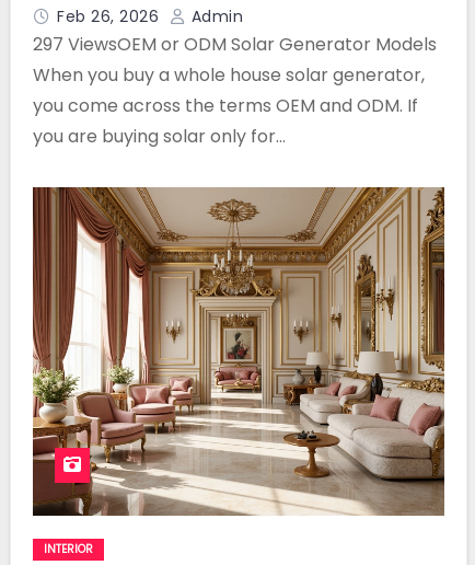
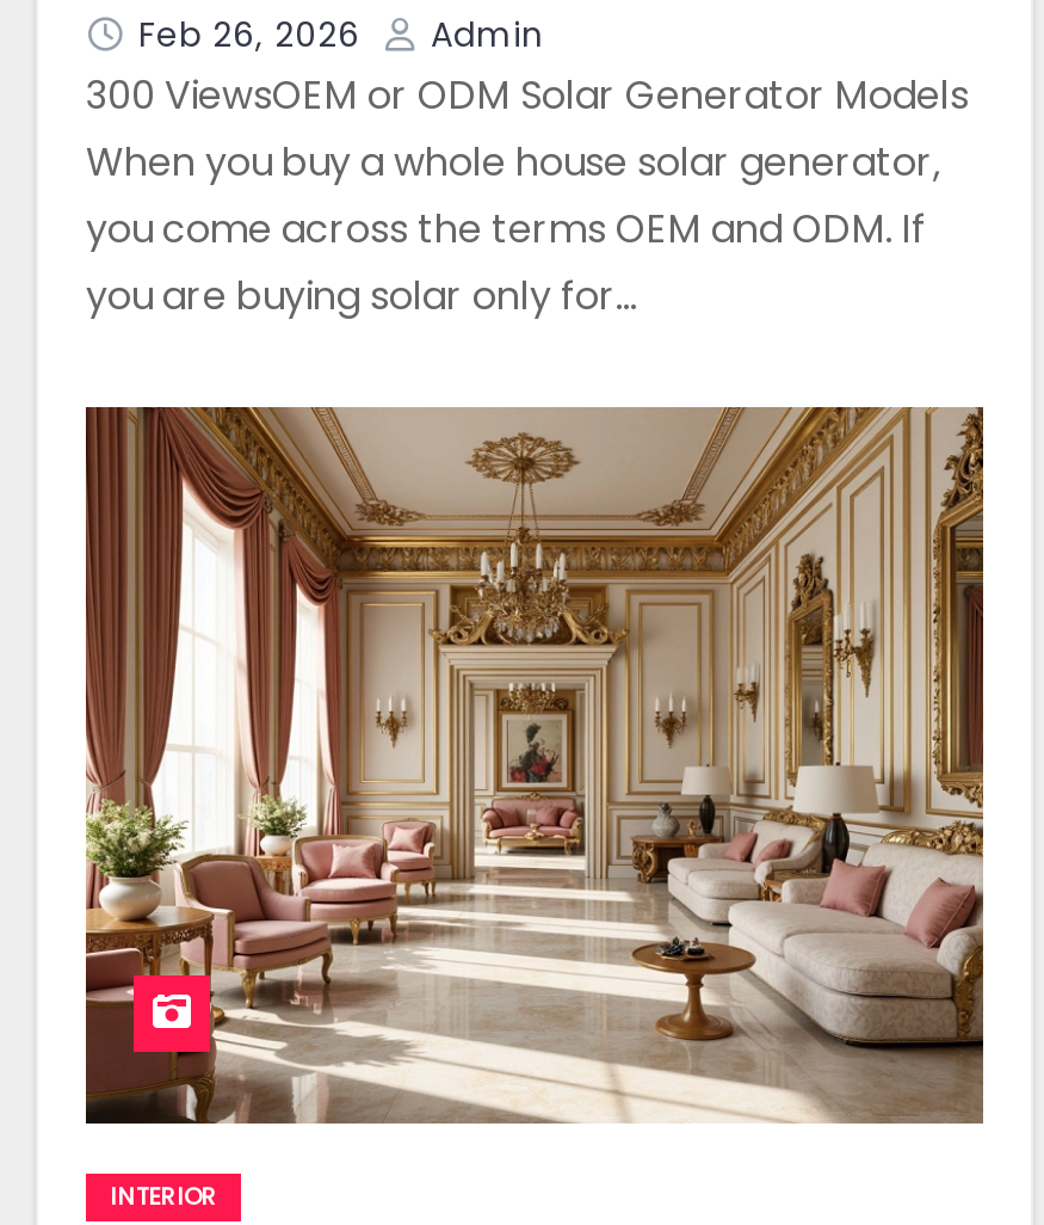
[33,32,437,57] 297 ViewsOEM or ODM Solar Generator Models -> [86,68,969,123] 300 ViewsOEM or ODM Solar Generator Models

